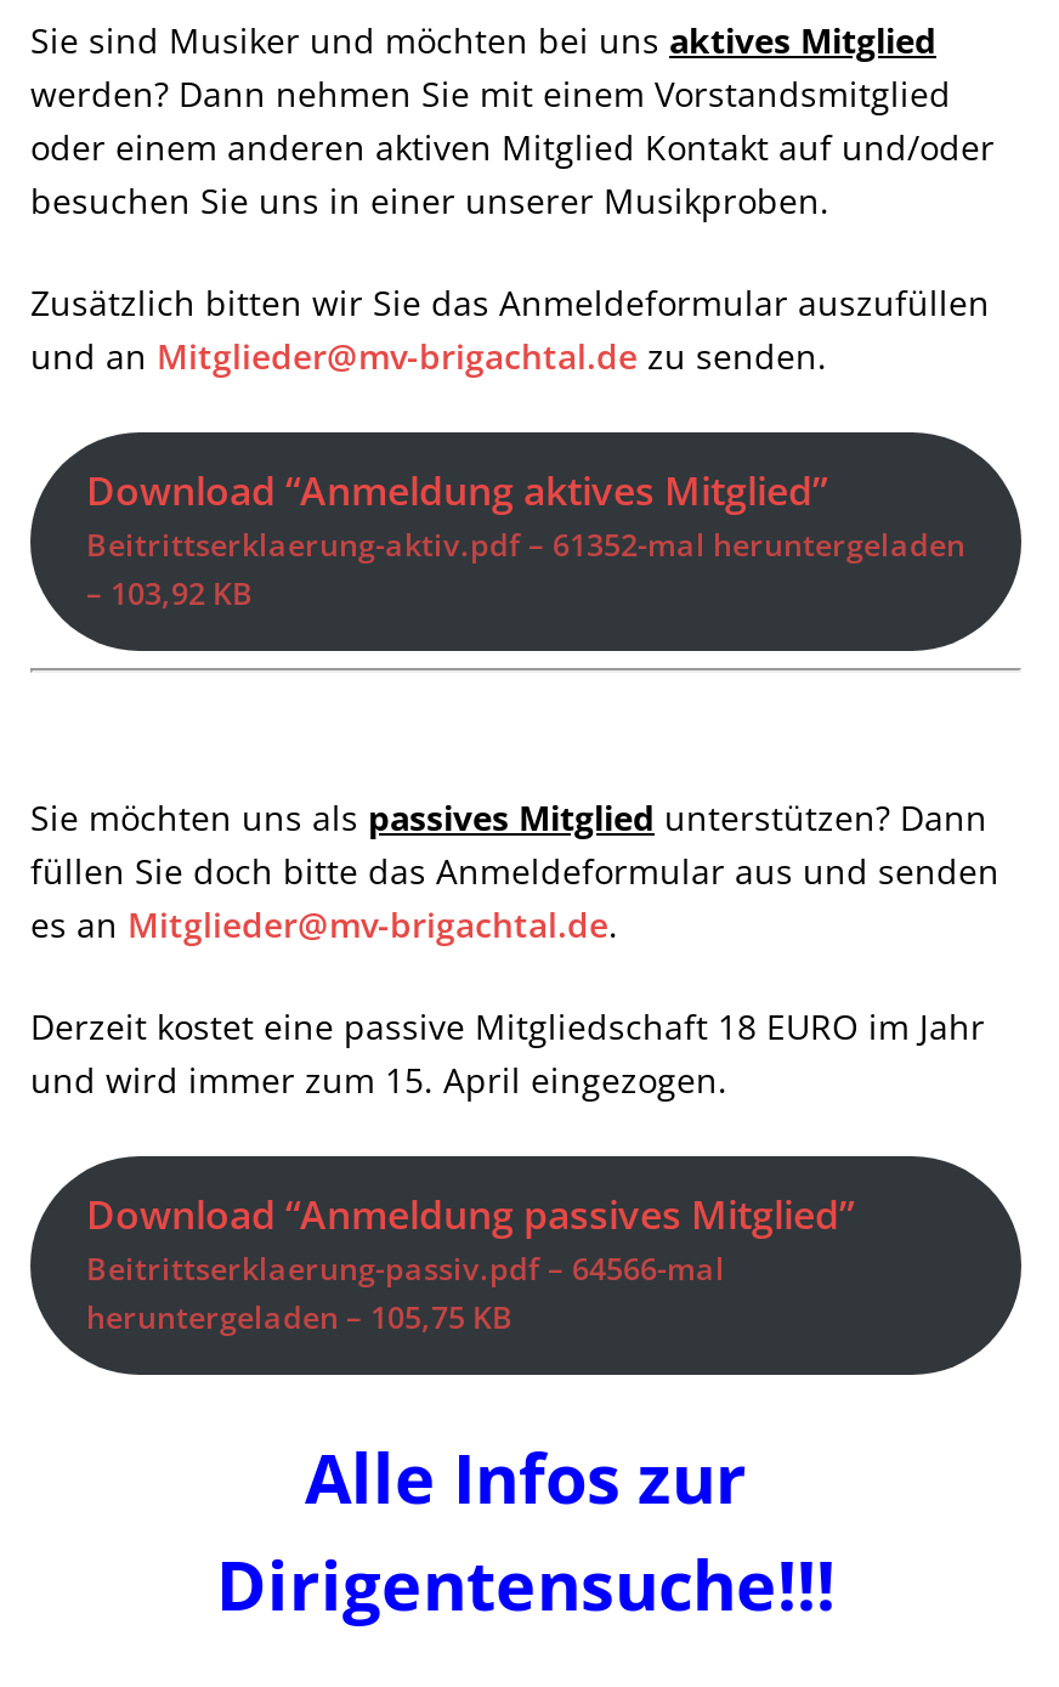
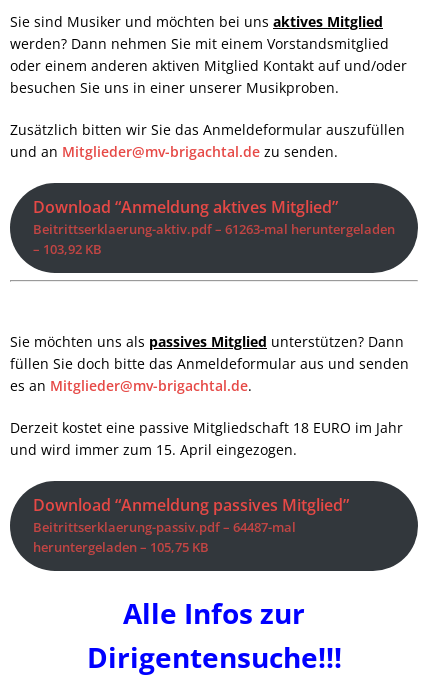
[86,525,965,566] Beitrittserklaerung-aktiv.pdf – 61352-mal heruntergeladen -> [33,221,395,238] Beitrittserklaerung-aktiv.pdf – 61263-mal heruntergeladen
[86,1249,725,1290] Beitrittserklaerung-passiv.pdf – 64566-mal -> [33,519,296,536] Beitrittserklaerung-passiv.pdf – 64487-mal

